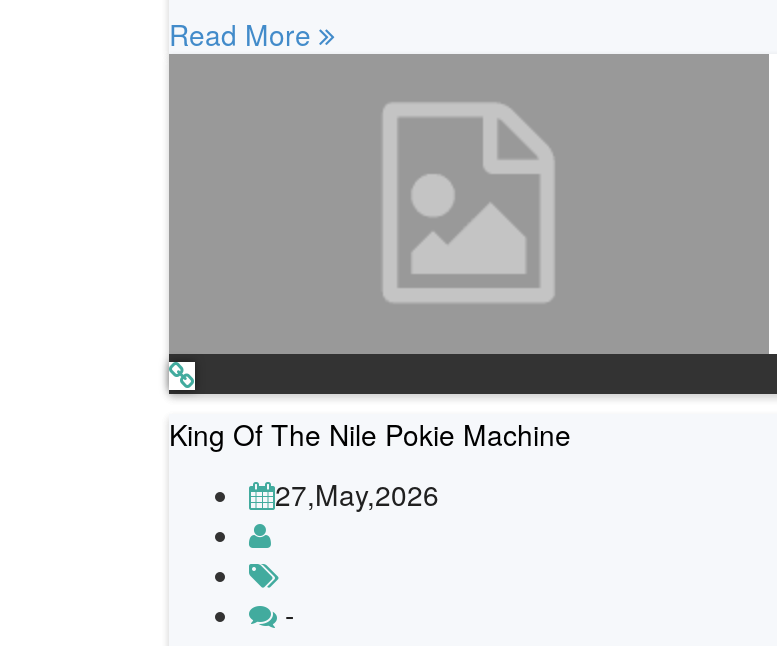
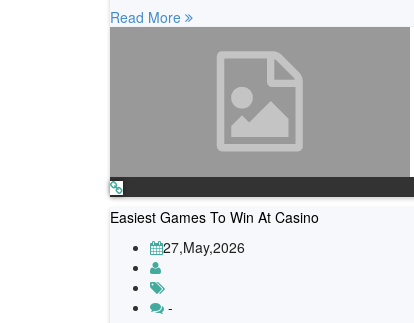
[169,414,571,454] King Of The Nile Pokie Machine -> [110,207,319,227] Easiest Games To Win At Casino

